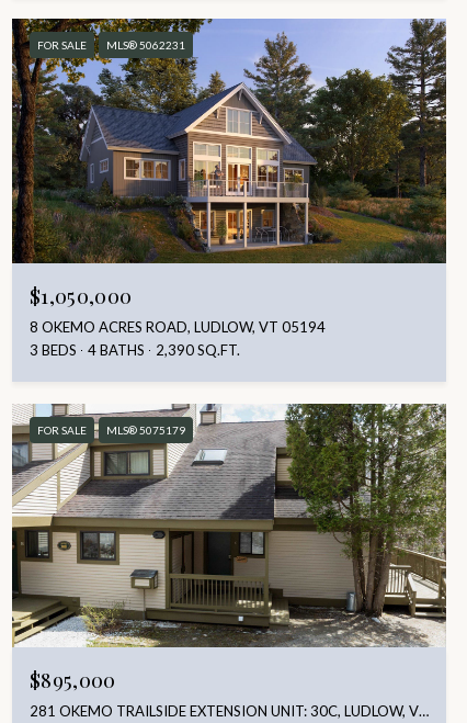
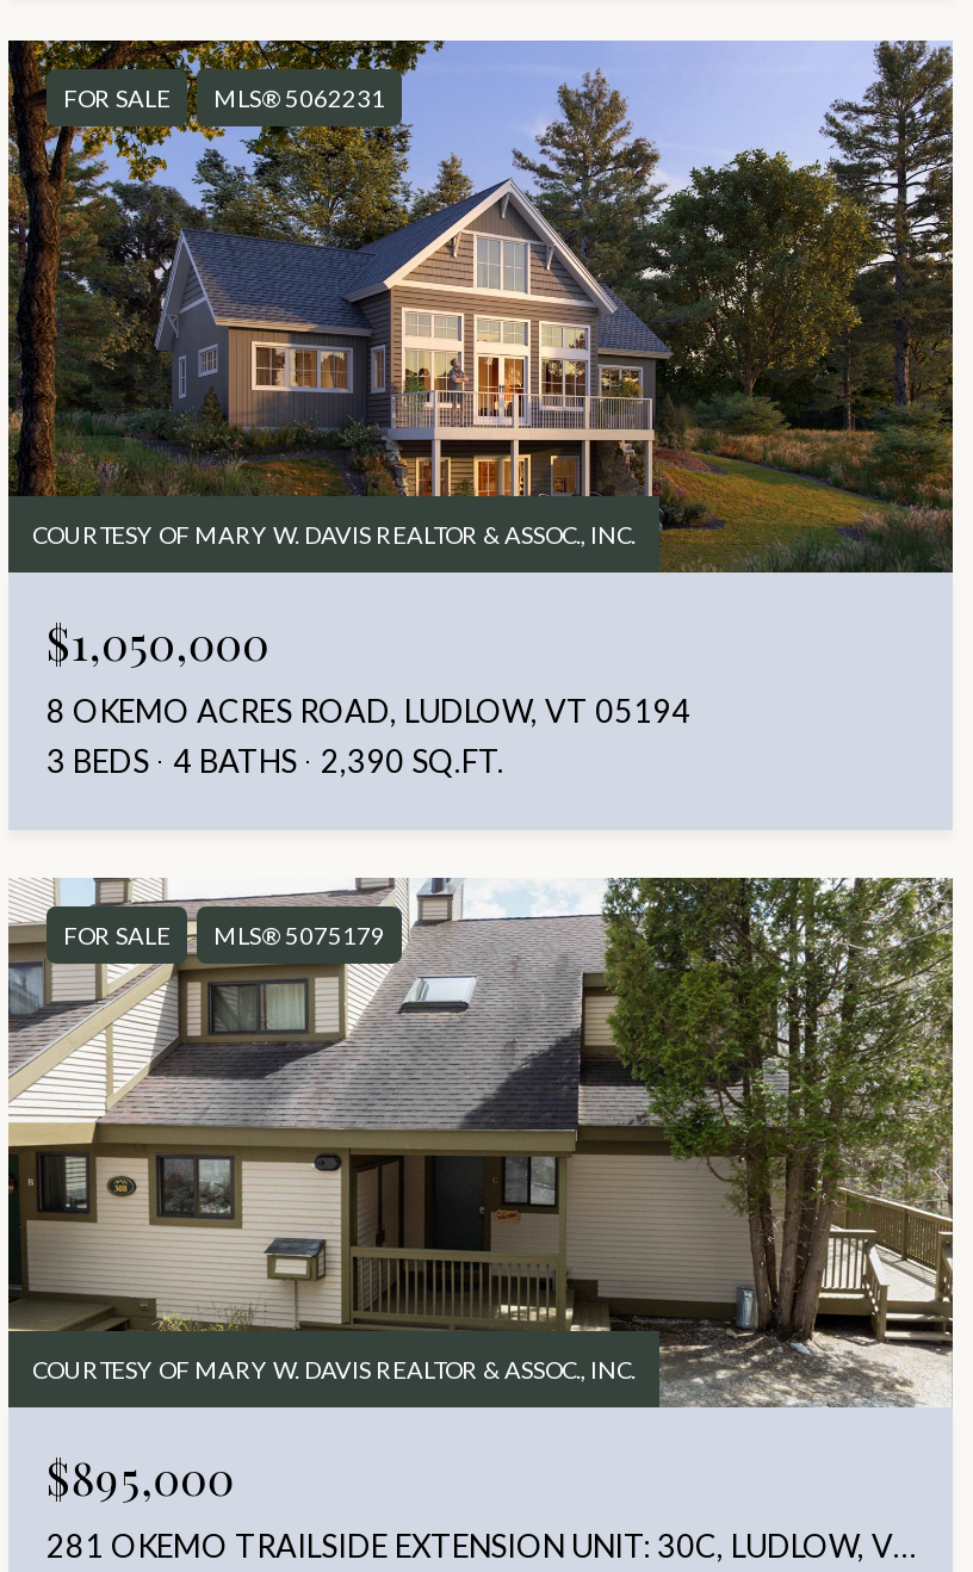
none -> [32,519,636,547] COURTESY OF MARY W. DAVIS REALTOR & ASSOC., INC.
none -> [32,1355,636,1384] COURTESY OF MARY W. DAVIS REALTOR & ASSOC., INC.

